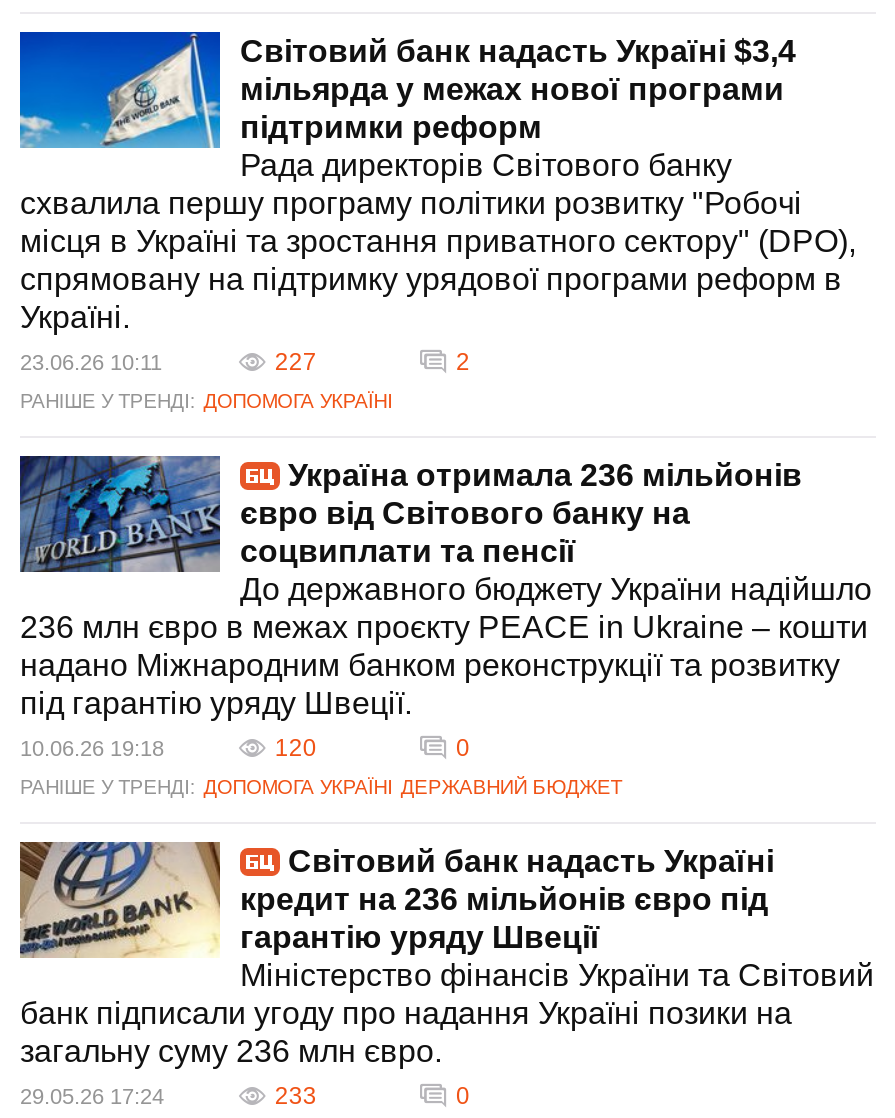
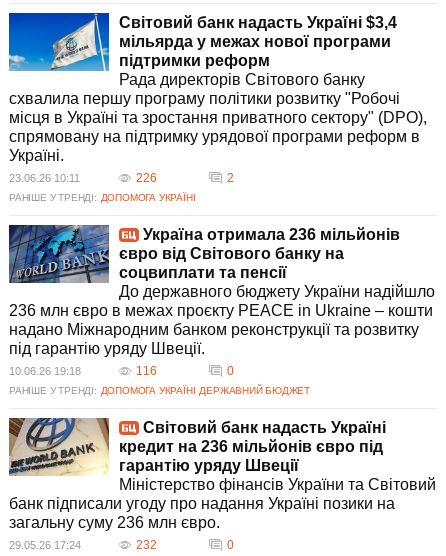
[275,348,317,376] 227 -> [136,171,157,185] 226
[275,734,317,762] 120 -> [136,364,157,378] 116
[275,1082,317,1110] 233 -> [136,538,157,552] 232

